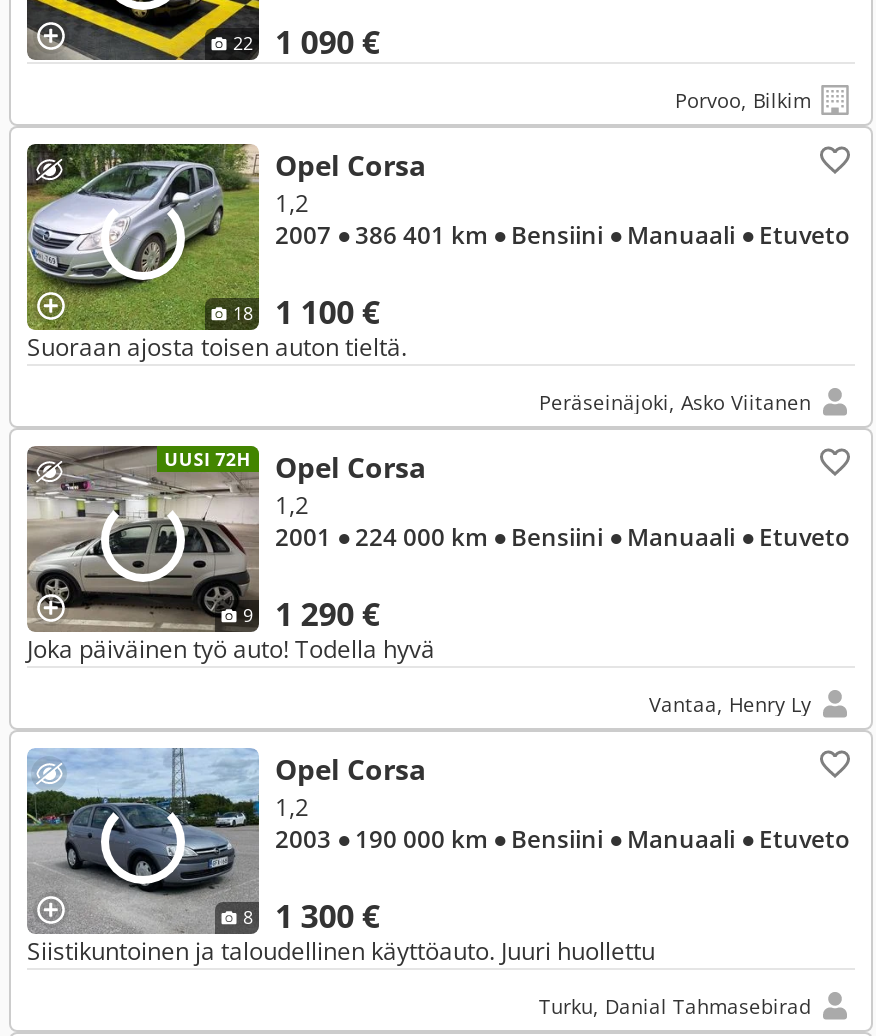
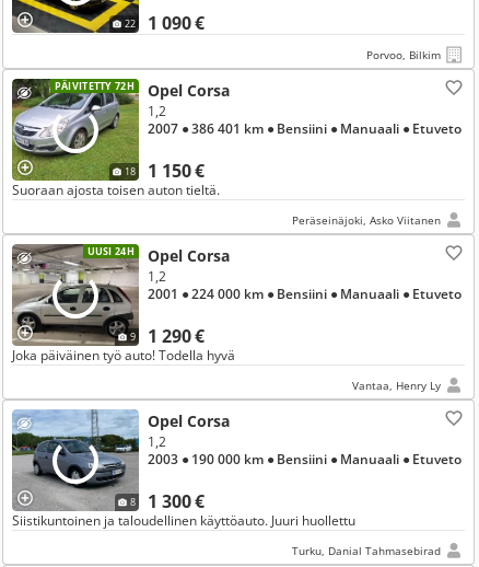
none -> [54,79,135,93] PÄIVITETTY 72H
[233,290,380,334] 18 1 100 € -> [125,159,205,183] 18 1 150 €
[164,446,425,486] UUSI 72H Opel Corsa -> [87,244,230,266] UUSI 24H Opel Corsa

